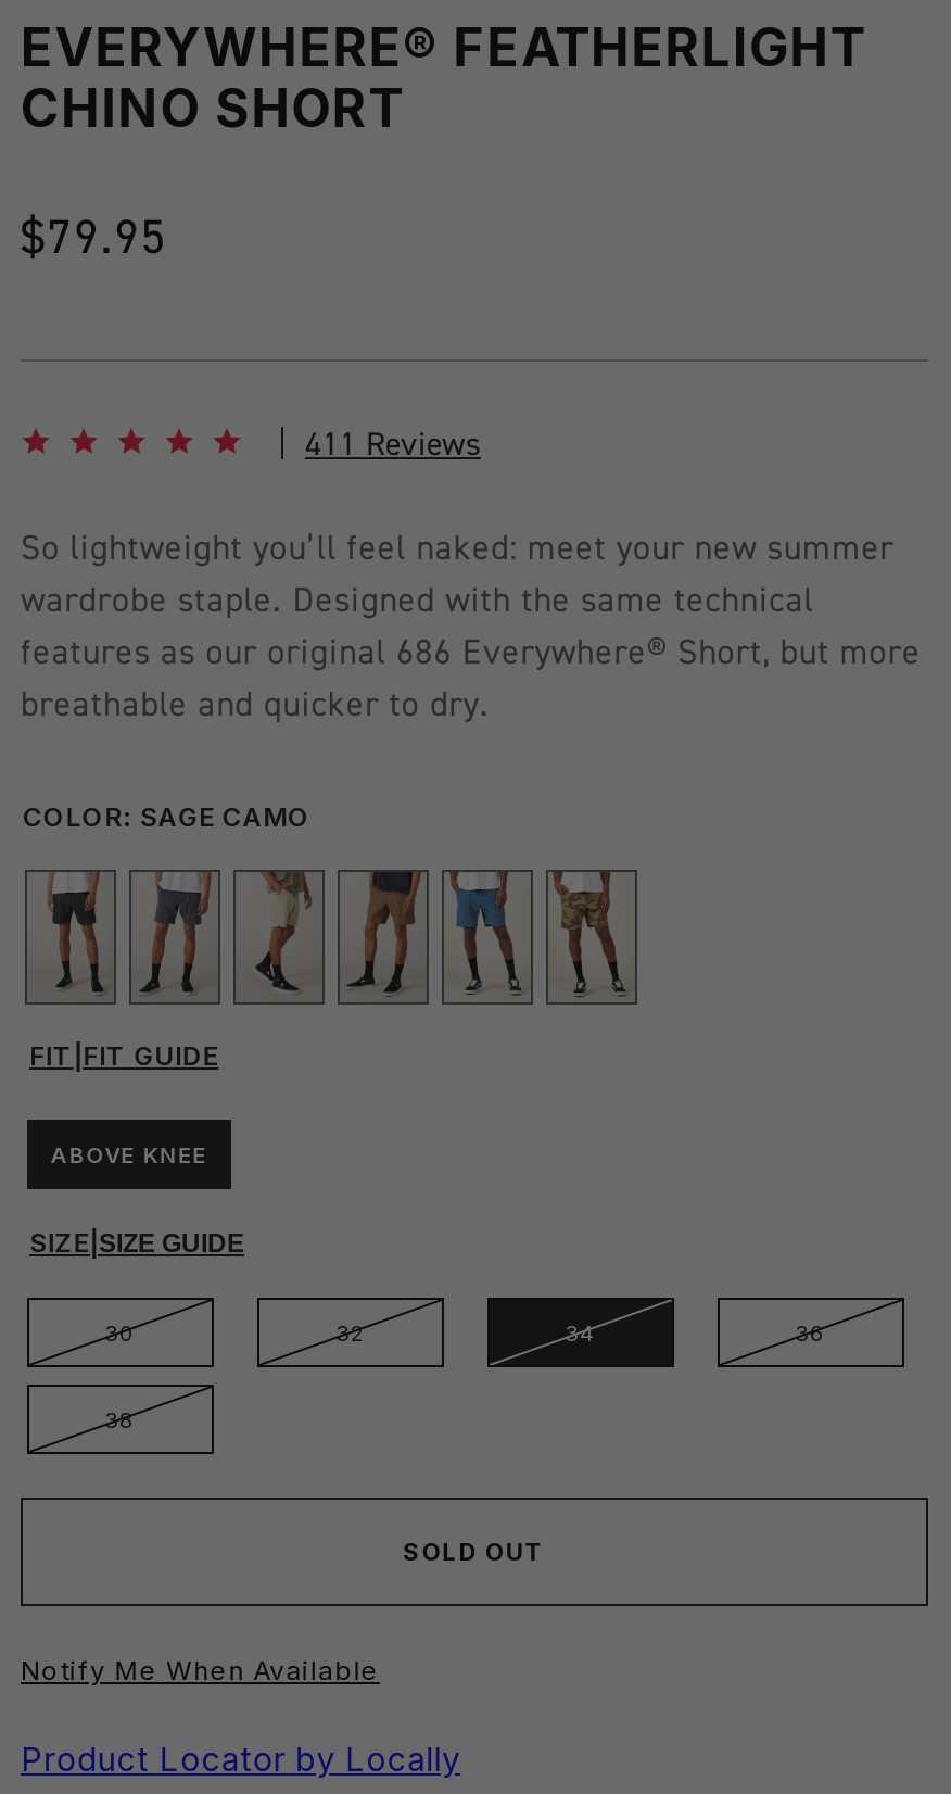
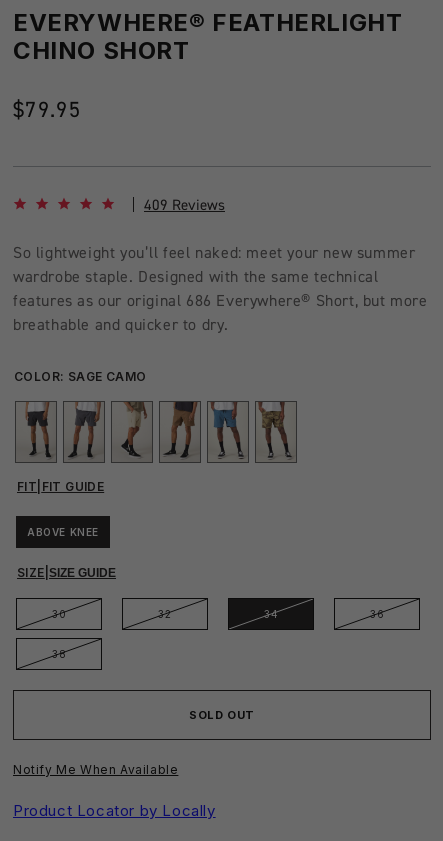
[305,429,481,462] 411 Reviews -> [144,198,225,213] 409 Reviews

